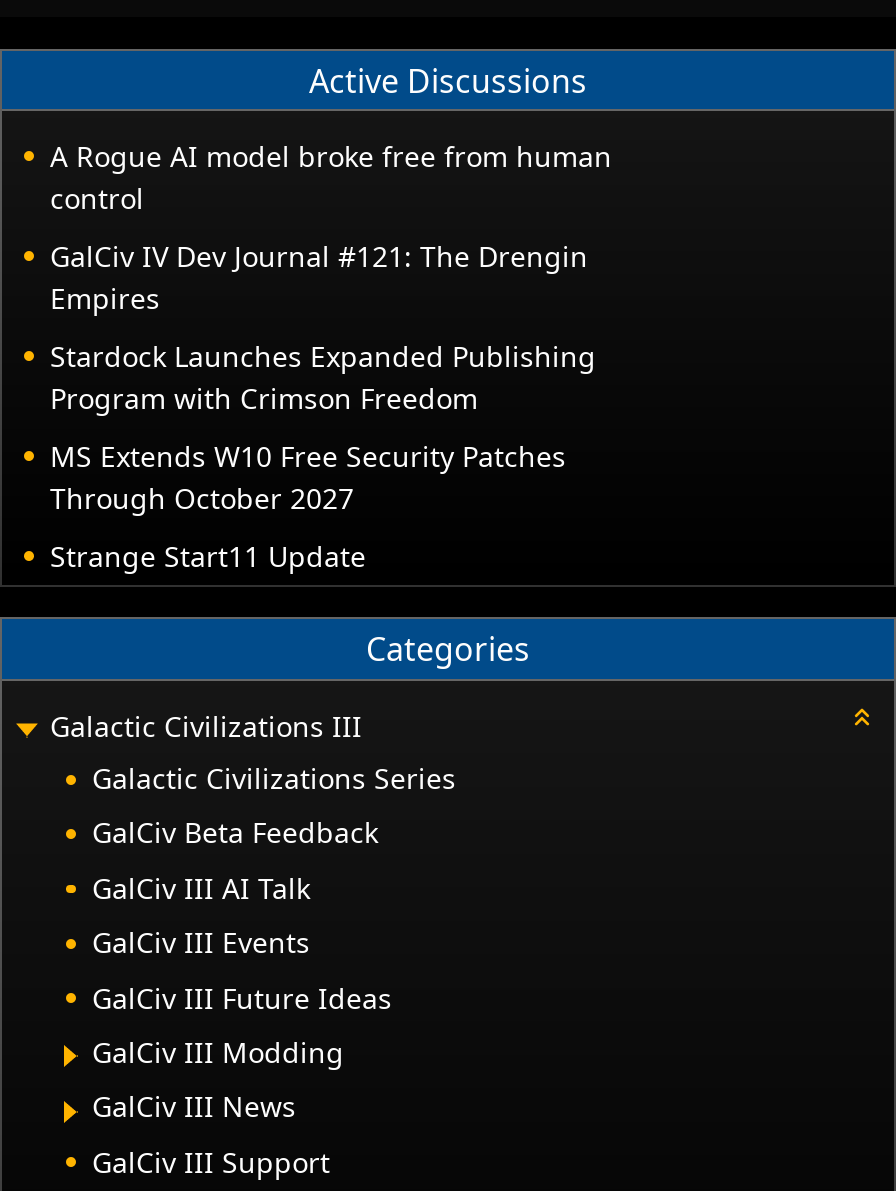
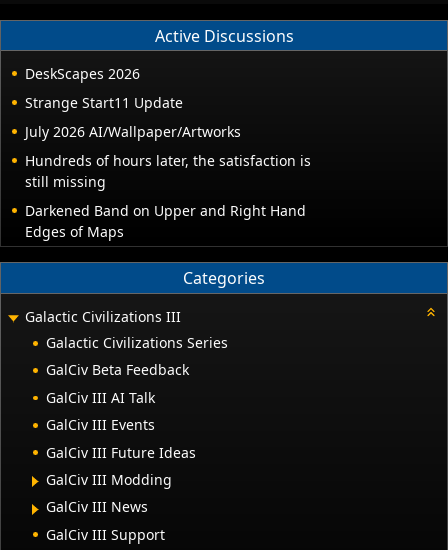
[50,138,612,518] A Rogue AI model broke free from human | control | GalCiv IV Dev Journal #121: The Drengin | Empires | Stardock Launches Expanded Publishing | Program with Crimson Freedom | MS Extends W10 Free Security Patches | Through October 2027 -> [25,64,140,83] DeskScapes 2026
moved [50,538,366,576] -> [25,93,183,112]: Strange Start11 Update
none -> [25,122,311,241] July 2026 AI/Wallpaper/Artworks | Hundreds of hours later, the satisfaction is | still missing | Darkened Band on Upper and Right Hand | Edges of Maps

